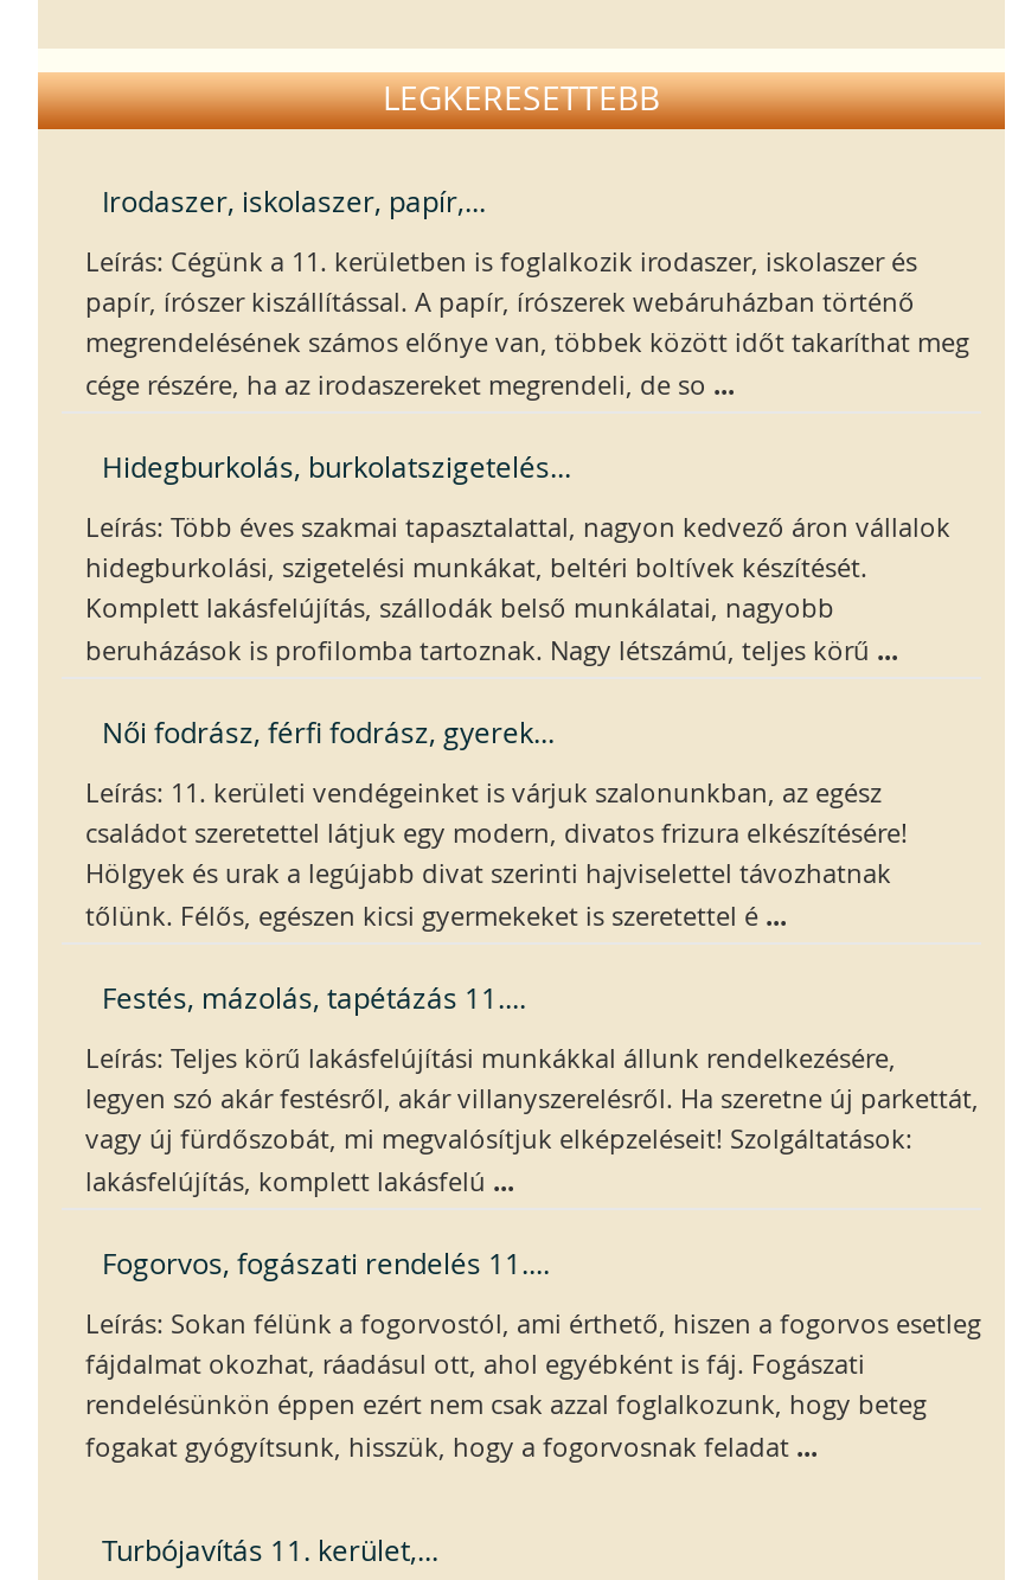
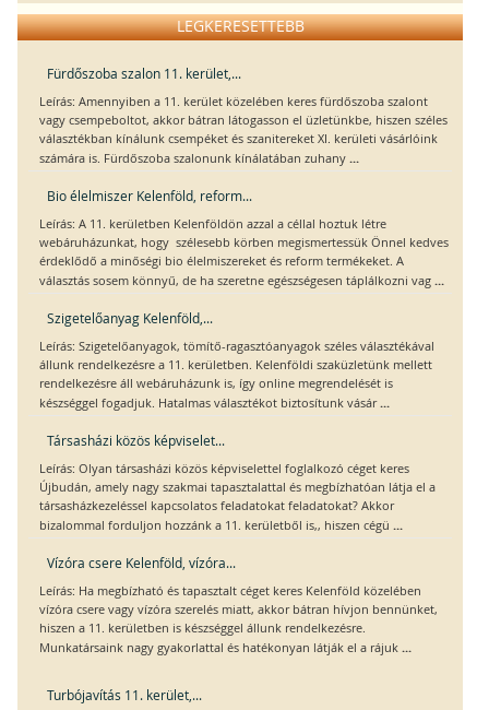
[102,181,486,219] Irodaszer, iskolaszer, papír,... -> [47,64,241,82] Fürdőszoba szalon 11. kerület,...
[85,245,969,401] Leírás: Cégünk a 11. kerületben is foglalkozik irodaszer, iskolaszer és | papír, írószer kiszállítással. A papír, írószerek webáruházban történő | megrendelésének számos előnye van, többek között időt takaríthat meg | cége részére, ha az irodaszereket megrendeli, de so... -> [39,94,448,166] Leírás: Amennyiben a 11. kerület közelében keres fürdőszoba szalont | vagy csempeboltot, akkor bátran látogasson el üzletünkbe, hiszen széles | választékban kínálunk csempéket és szanitereket XI. kerületi vásárlóink | számára is. Fürdőszoba szalonunk kínálatában zuhany...
[102,446,571,484] Hidegburkolás, burkolatszigetelés... -> [47,187,252,204] Bio élelmiszer Kelenföld, reform...
[85,510,950,667] Leírás: Több éves szakmai tapasztalattal, nagyon kedvező áron vállalok | hidegburkolási, szigetelési munkákat, beltéri boltívek készítését. | Komplett lakásfelújítás, szállodák belső munkálatai, nagyobb | beruházások is profilomba tartoznak. Nagy létszámú, teljes körű... -> [39,216,449,288] Leírás: A 11. kerületben Kelenföldön azzal a céllal hoztuk létre | webáruházunkat, hogy szélesebb körben megismertessük Önnel kedves | érdeklődő a minőségi bio élelmiszereket és reform termékeket. A | választás sosem könnyű, de ha szeretne egészségesen táplálkozni vag...
[102,712,555,750] Női fodrász, férfi fodrász, gyerek... -> [47,309,213,326] Szigetelőanyag Kelenföld,...
[85,776,908,932] Leírás: 11. kerületi vendégeinket is várjuk szalonunkban, az egész | családot szeretettel látjuk egy modern, divatos frizura elkészítésére! | Hölgyek és urak a legújabb divat szerinti hajviselettel távozhatnak | tőlünk. Félős, egészen kicsi gyermekeket is szeretettel é... -> [39,338,434,410] Leírás: Szigetelőanyagok, tömítő-ragasztóanyagok széles választékával | állunk rendelkezésre a 11. kerületben. Kelenföldi szaküzletünk mellett | rendelkezésre áll webáruházunk is, így online megrendelését is | készséggel fogadjuk. Hatalmas választékot biztosítunk vásár...
[102,977,526,1015] Festés, mázolás, tapétázás 11.... -> [47,431,225,449] Társasházi közös képviselet...
[85,1041,979,1198] Leírás: Teljes körű lakásfelújítási munkákkal állunk rendelkezésére, | legyen szó akár festésről, akár villanyszerelésről. Ha szeretne új parkettát, | vagy új fürdőszobát, mi megvalósítjuk elképzeléseit! Szolgáltatások: | lakásfelújítás, komplett lakásfelú... -> [39,461,436,533] Leírás: Olyan társasházi közös képviselettel foglalkozó céget keres | Újbudán, amely nagy szakmai tapasztalattal és megbízhatóan látja el a | társasházkezeléssel kapcsolatos feladatokat feladatokat? Akkor | bizalommal forduljon hozzánk a 11. kerületből is,, hiszen cégü...
[102,1243,550,1281] Fogorvos, fogászati rendelés 11.... -> [47,554,236,571] Vízóra csere Kelenföld, vízóra...
[85,1307,981,1463] Leírás: Sokan félünk a fogorvostól, ami érthető, hiszen a fogorvos esetleg | fájdalmat okozhat, ráadásul ott, ahol egyébként is fáj. Fogászati | rendelésünkön éppen ezért nem csak azzal foglalkozunk, hogy beteg | fogakat gyógyítsunk, hisszük, hogy a fogorvosnak feladat... -> [39,583,438,655] Leírás: Ha megbízható és tapasztalt céget keres Kelenföld közelében | vízóra csere vagy vízóra szerelés miatt, akkor bátran hívjon bennünket, | hiszen a 11. kerületben is készséggel állunk rendelkezésre. | Munkatársaink nagy gyakorlattal és hatékonyan látják el a rájuk...

